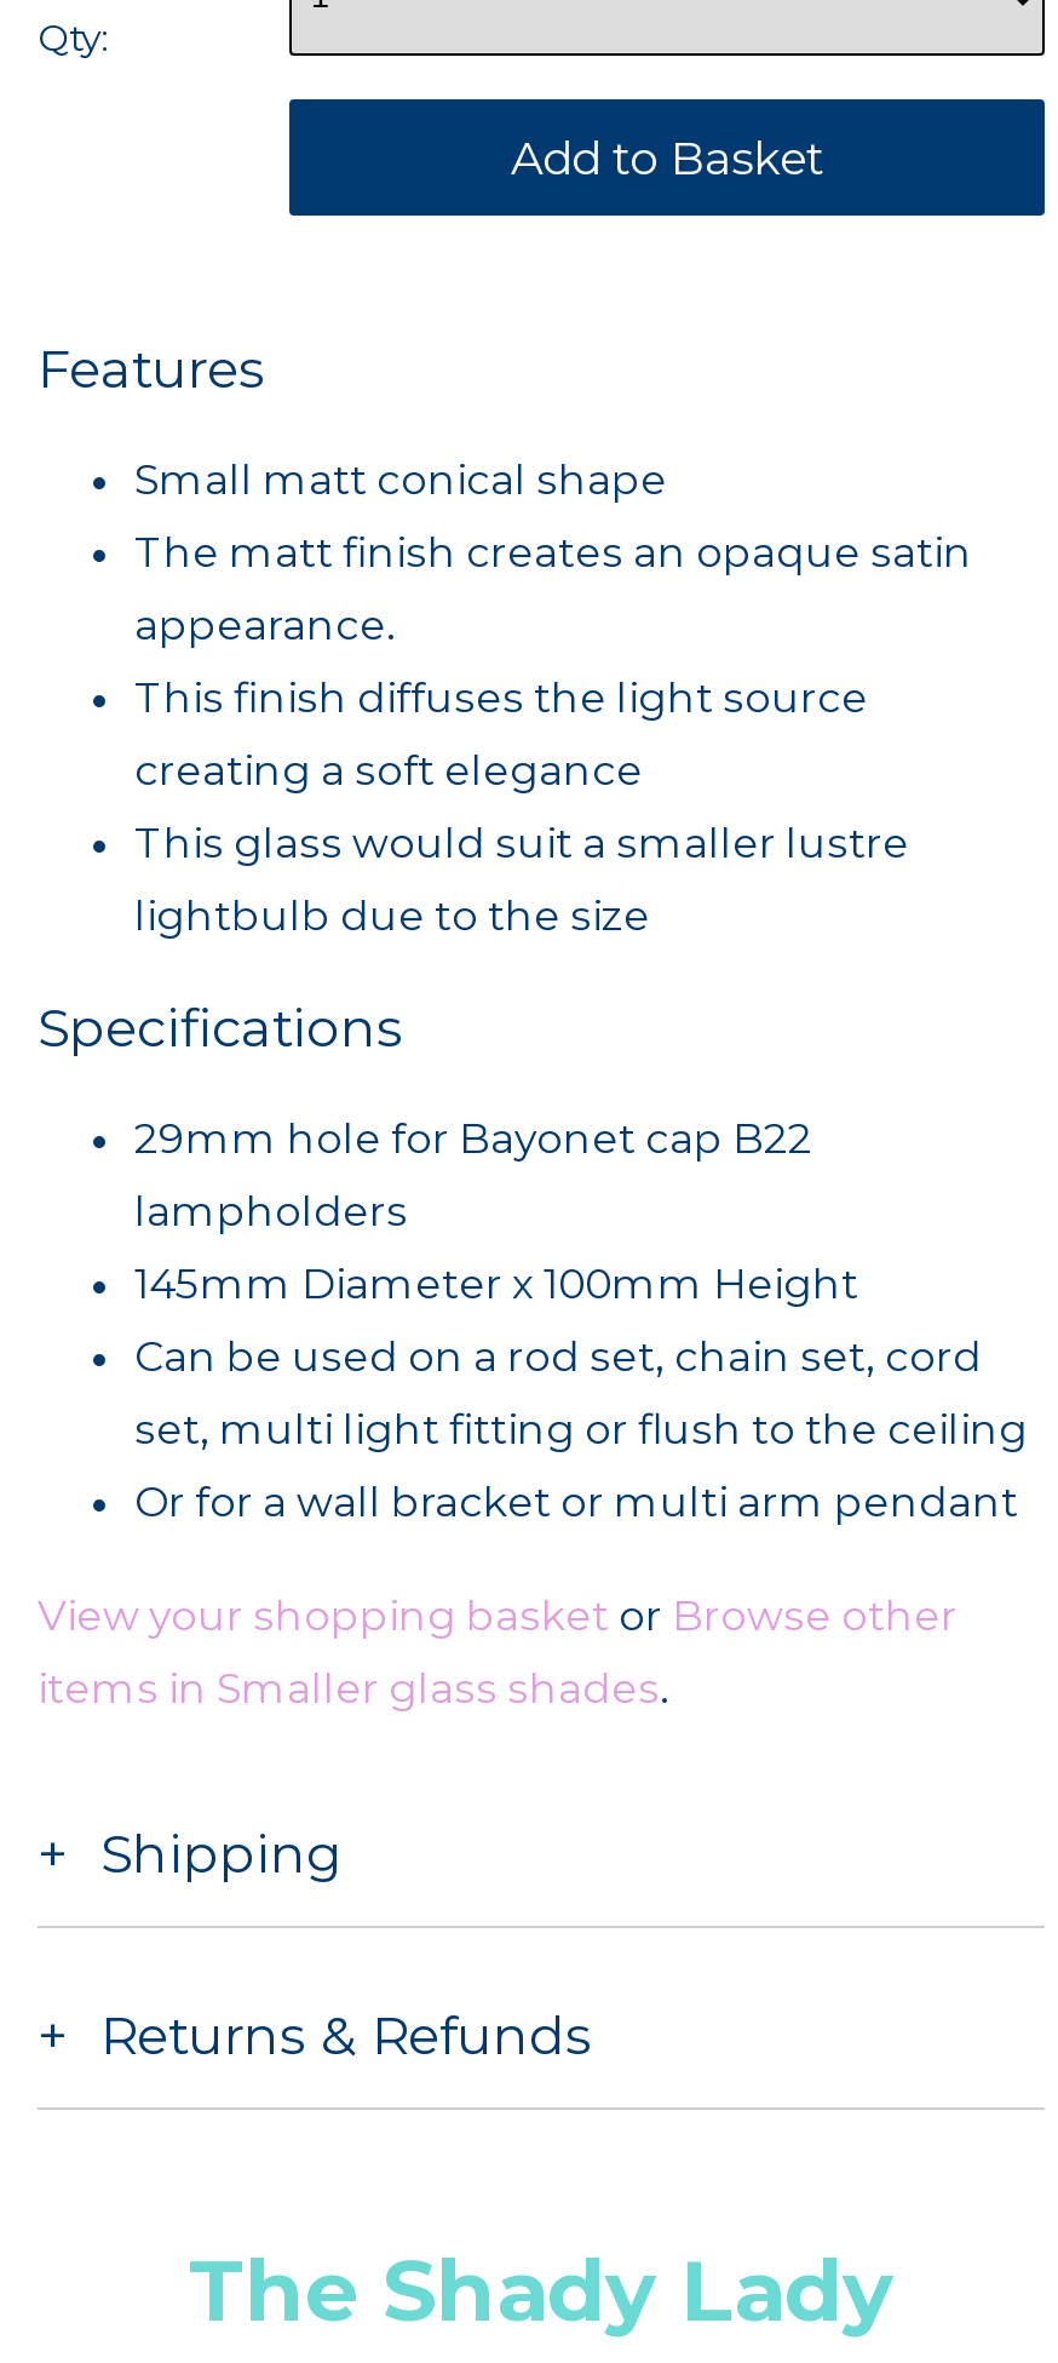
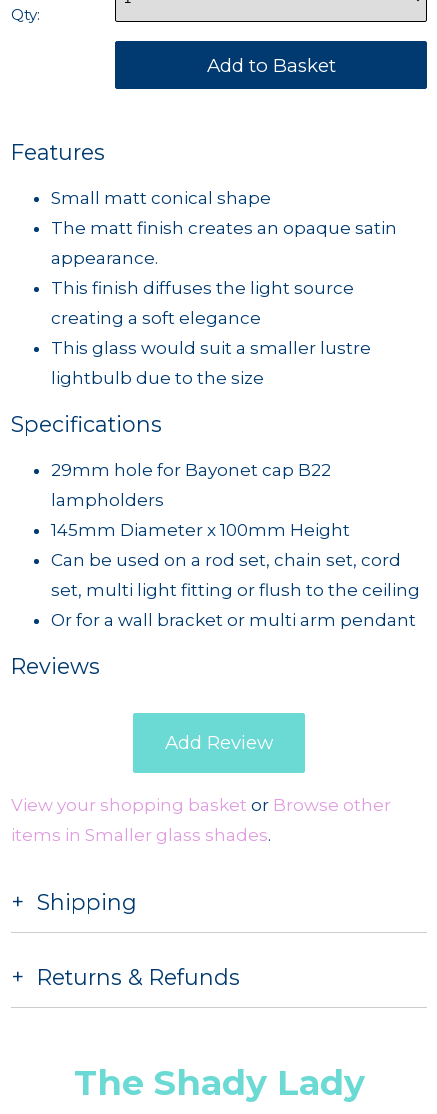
none -> [11,653,273,754] Reviews | Add Review

